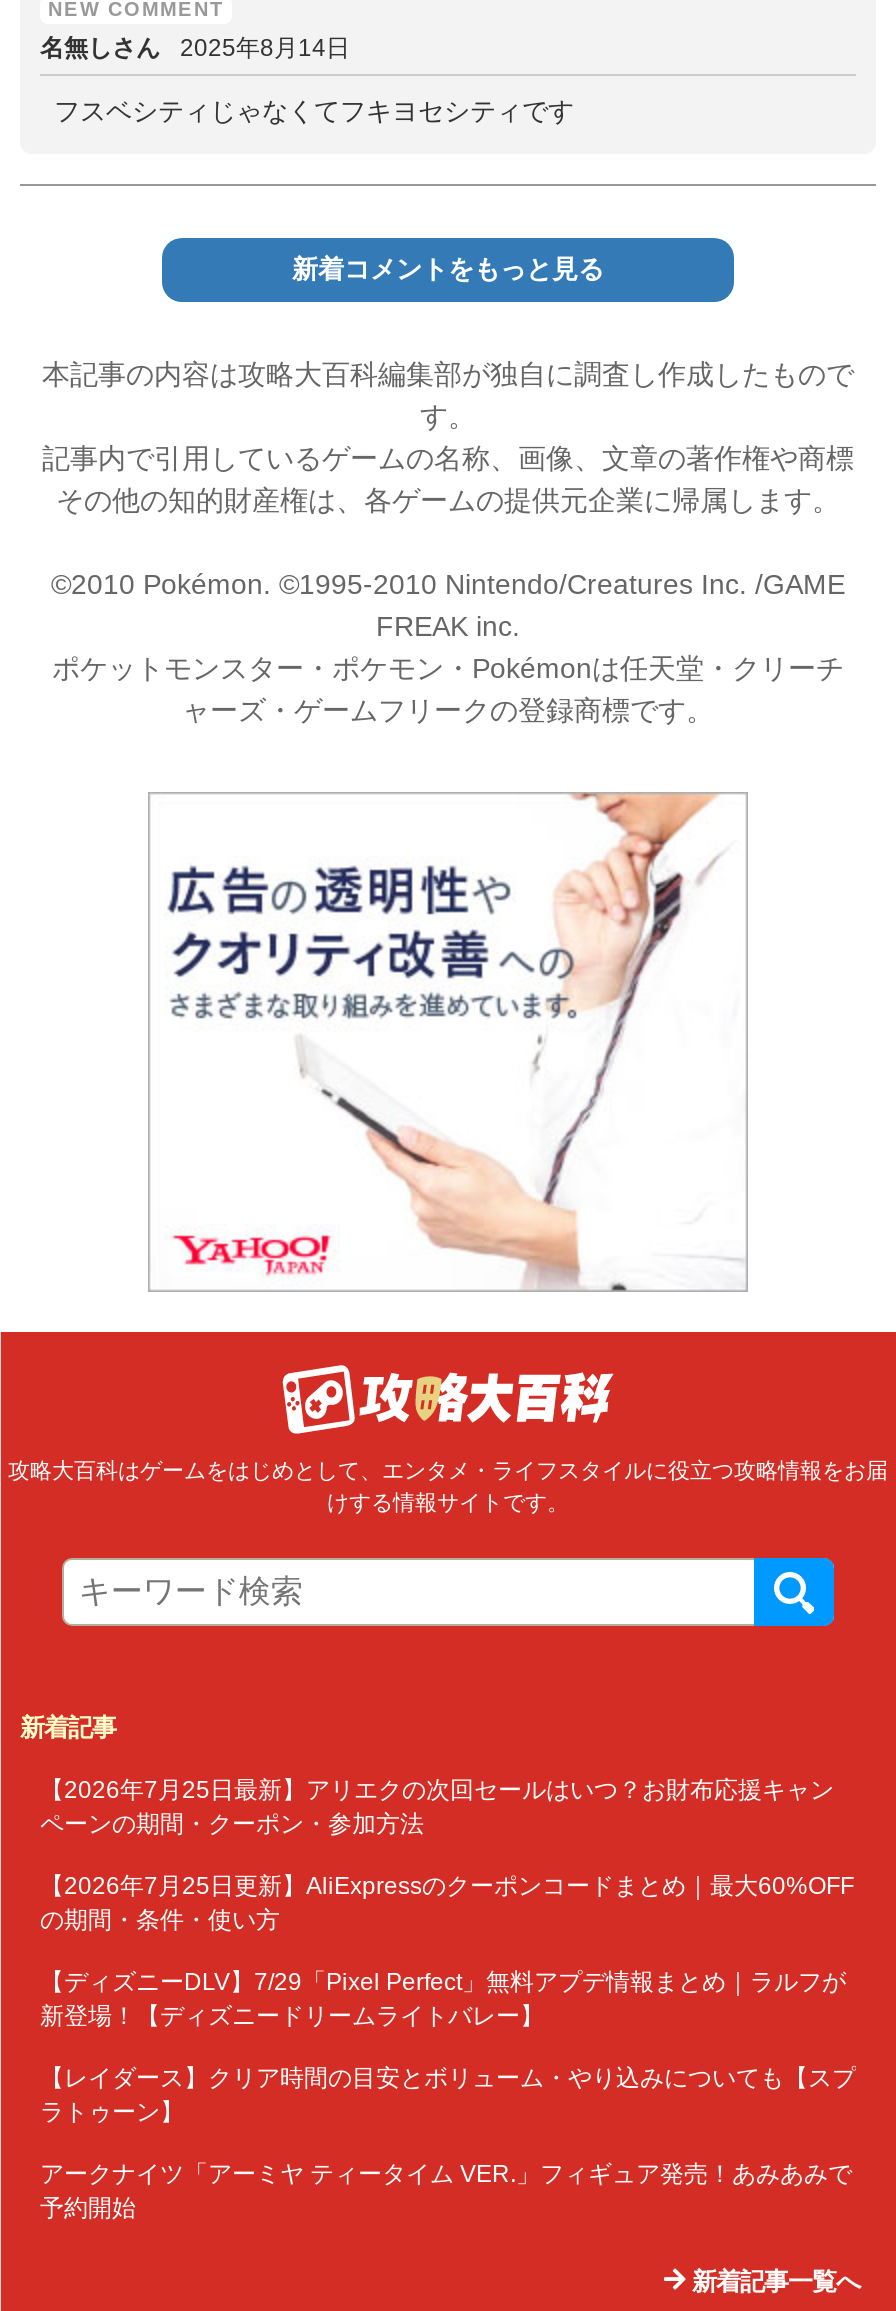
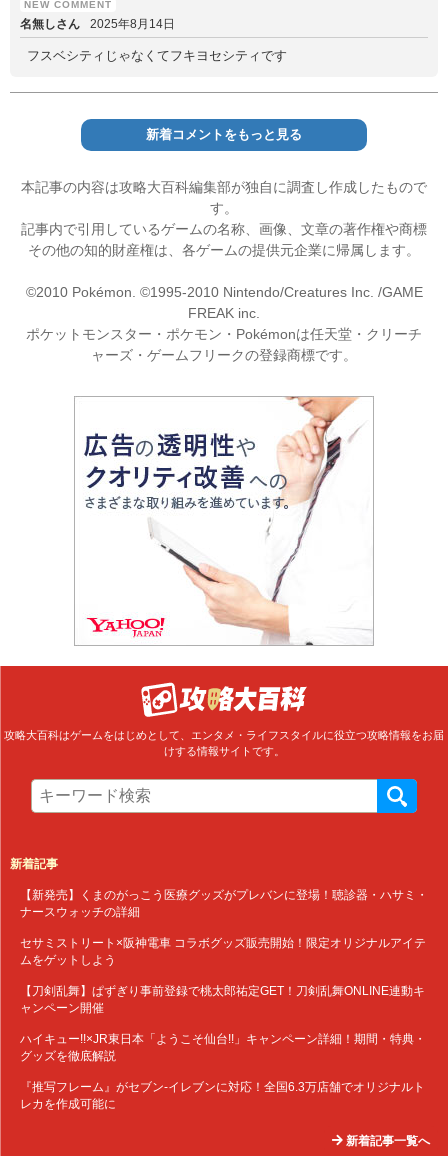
[40,1776,834,1836] 【2026年7月25日最新】アリエクの次回セールはいつ？お財布応援キャン | ペーンの期間・クーポン・参加方法 -> [20,888,428,918] 【新発売】くまのがっこう医療グッズがプレバンに登場！聴診器・ハサミ・ | ナースウォッチの詳細
[40,1872,854,1932] 【2026年7月25日更新】AliExpressのクーポンコードまとめ｜最大60%OFF | の期間・条件・使い方 -> [20,936,426,966] セサミストリート×阪神電車 コラボグッズ販売開始！限定オリジナルアイテ | ムをゲットしよう
[40,1968,846,2028] 【ディズニーDLV】7/29「Pixel Perfect」無料アプデ情報まとめ｜ラルフが | 新登場！【ディズニードリームライトバレー】 -> [20,984,425,1014] 【刀剣乱舞】ぱずぎり事前登録で桃太郎祐定GET！刀剣乱舞ONLINE連動キ | ャンペーン開催
[40,2064,856,2124] 【レイダース】クリア時間の目安とボリューム・やり込みについても【スプ | ラトゥーン】 -> [20,1032,426,1062] ハイキュー!!×JR東日本「ようこそ仙台!!」キャンペーン詳細！期間・特典・ | グッズを徹底解説
[40,2160,852,2220] アークナイツ「アーミヤ ティータイム VER.」フィギュア発売！あみあみで | 予約開始 -> [20,1080,425,1110] 『推写フレーム』がセブン-イレブンに対応！全国6.3万店舗でオリジナルト | レカを作成可能に

